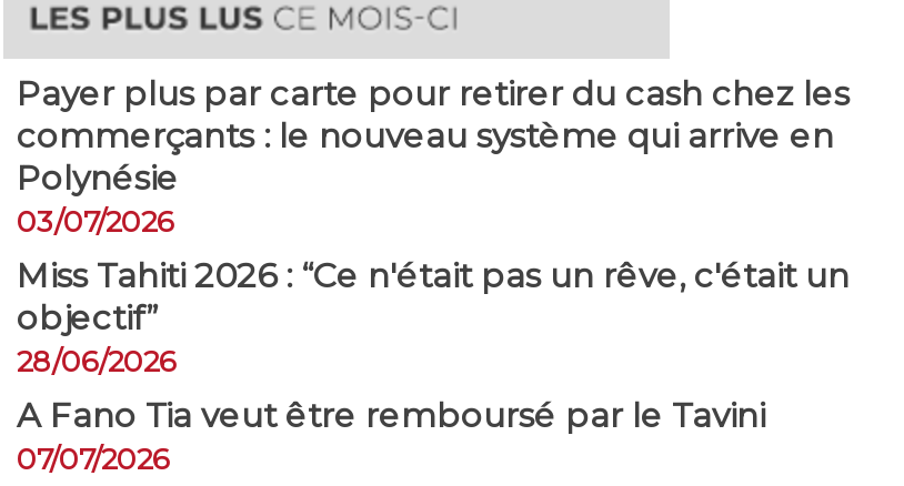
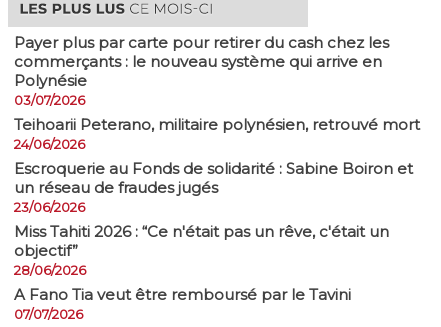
none -> [14,115,420,215] Teihoarii Peterano, militaire polynésien, retrouvé mort | 24/06/2026 | Escroquerie au Fonds de solidarité : Sabine Boiron et | un réseau de fraudes jugés | 23/06/2026

